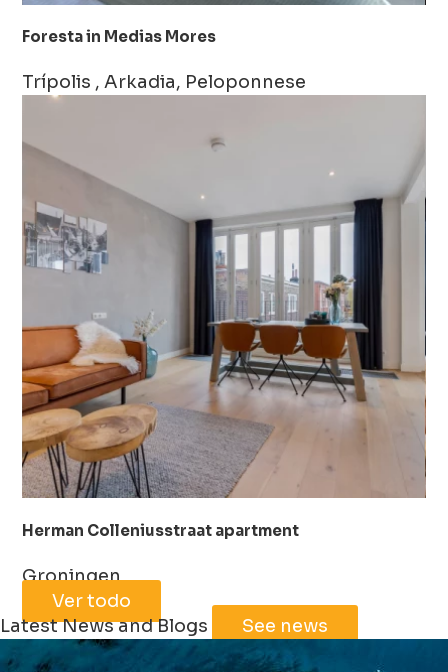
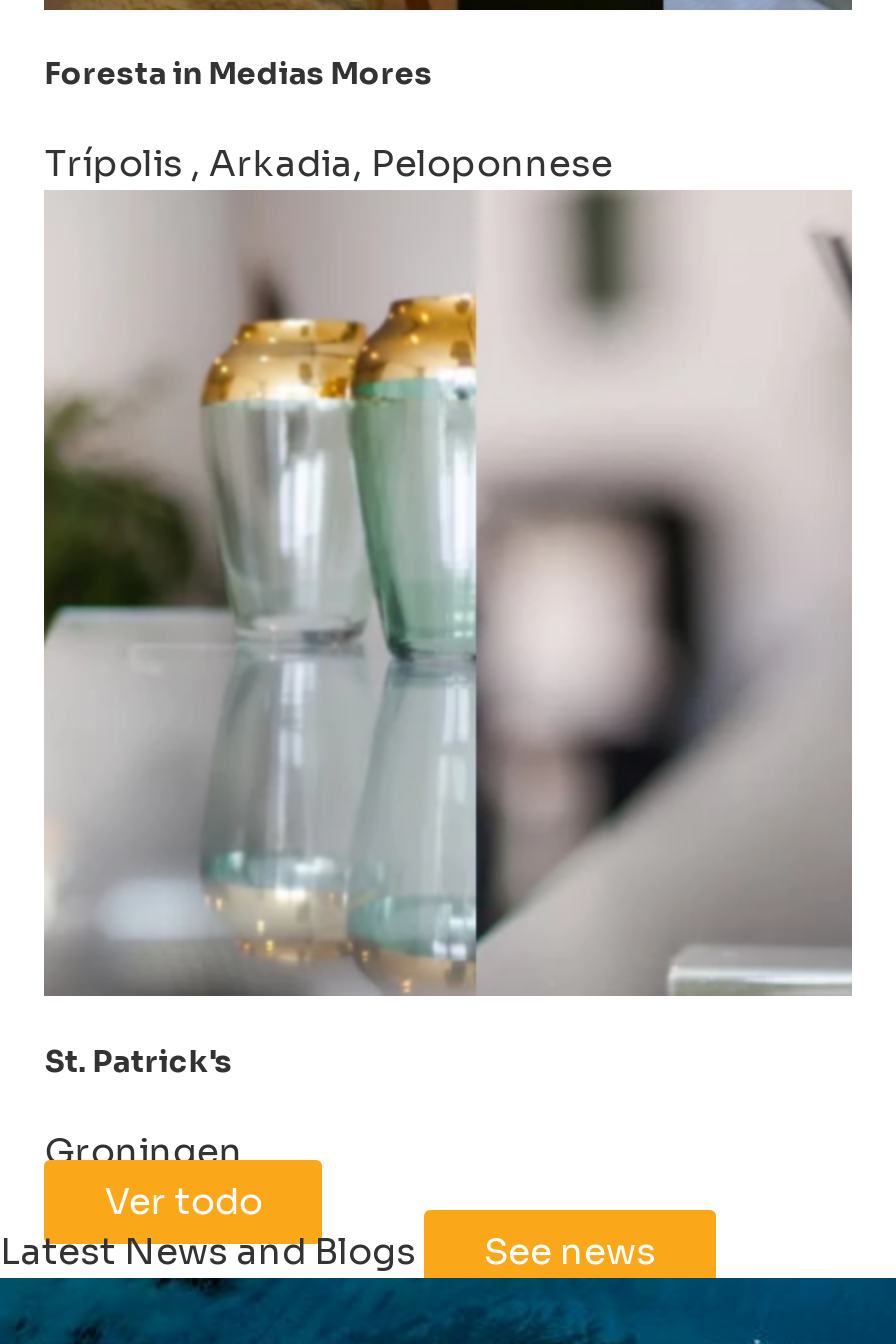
[21,96,426,540] [image] | Herman Colleniusstraat apartment -> [44,192,852,1081] [image] | St. Patrick's

